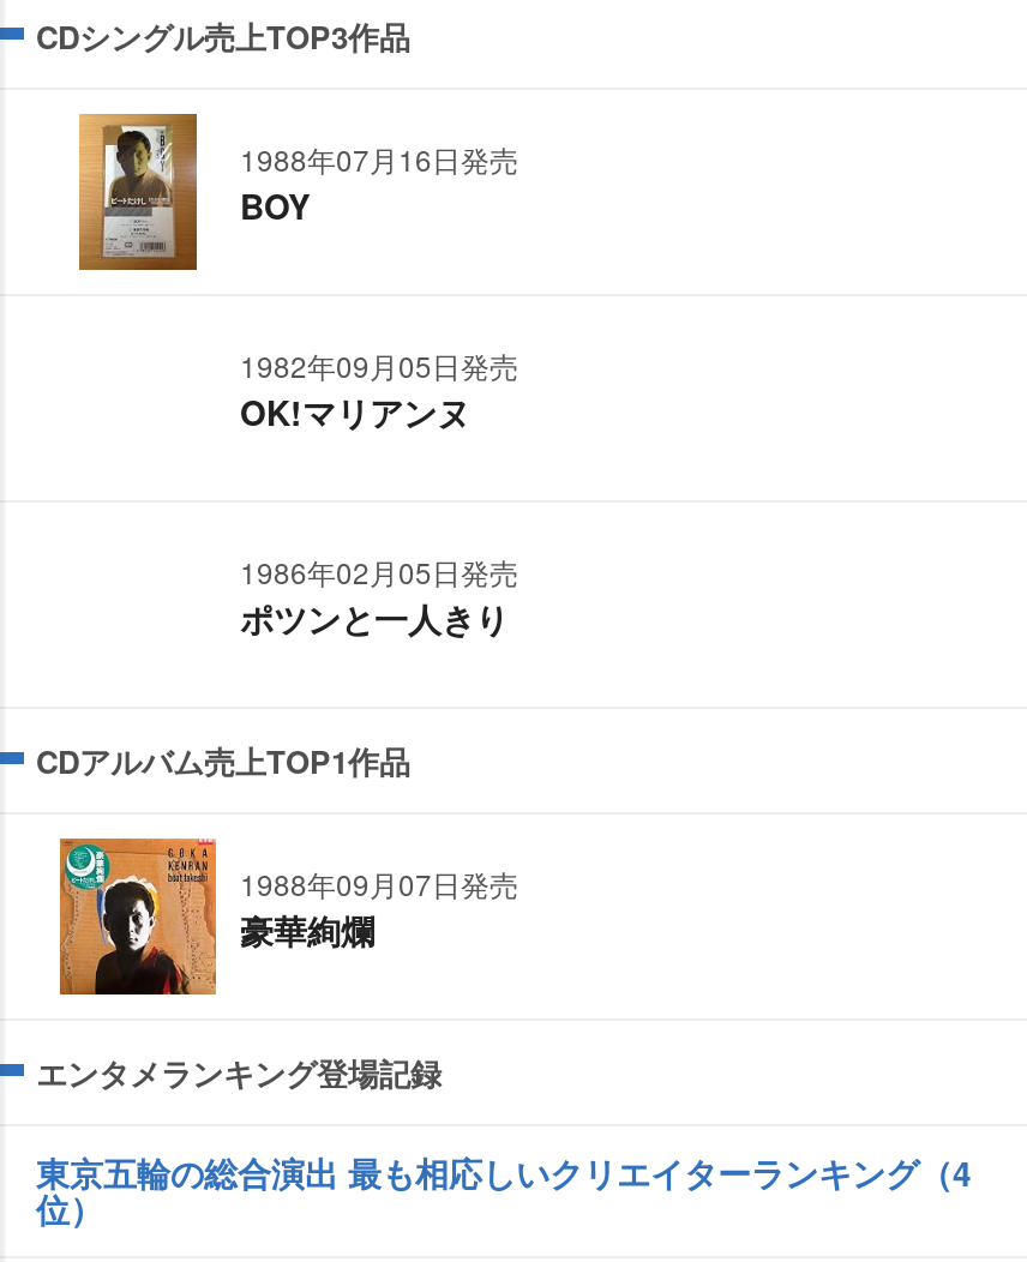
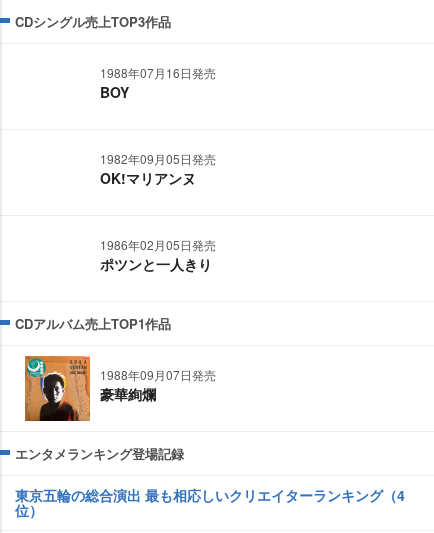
[77,112,199,272] [image] -> none

